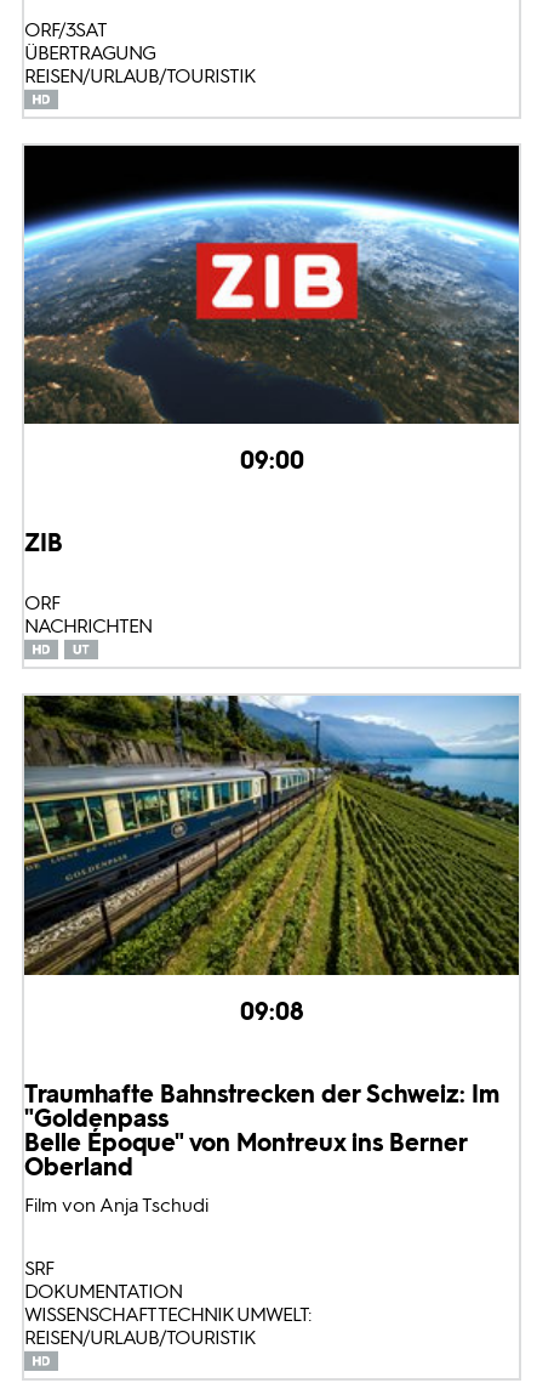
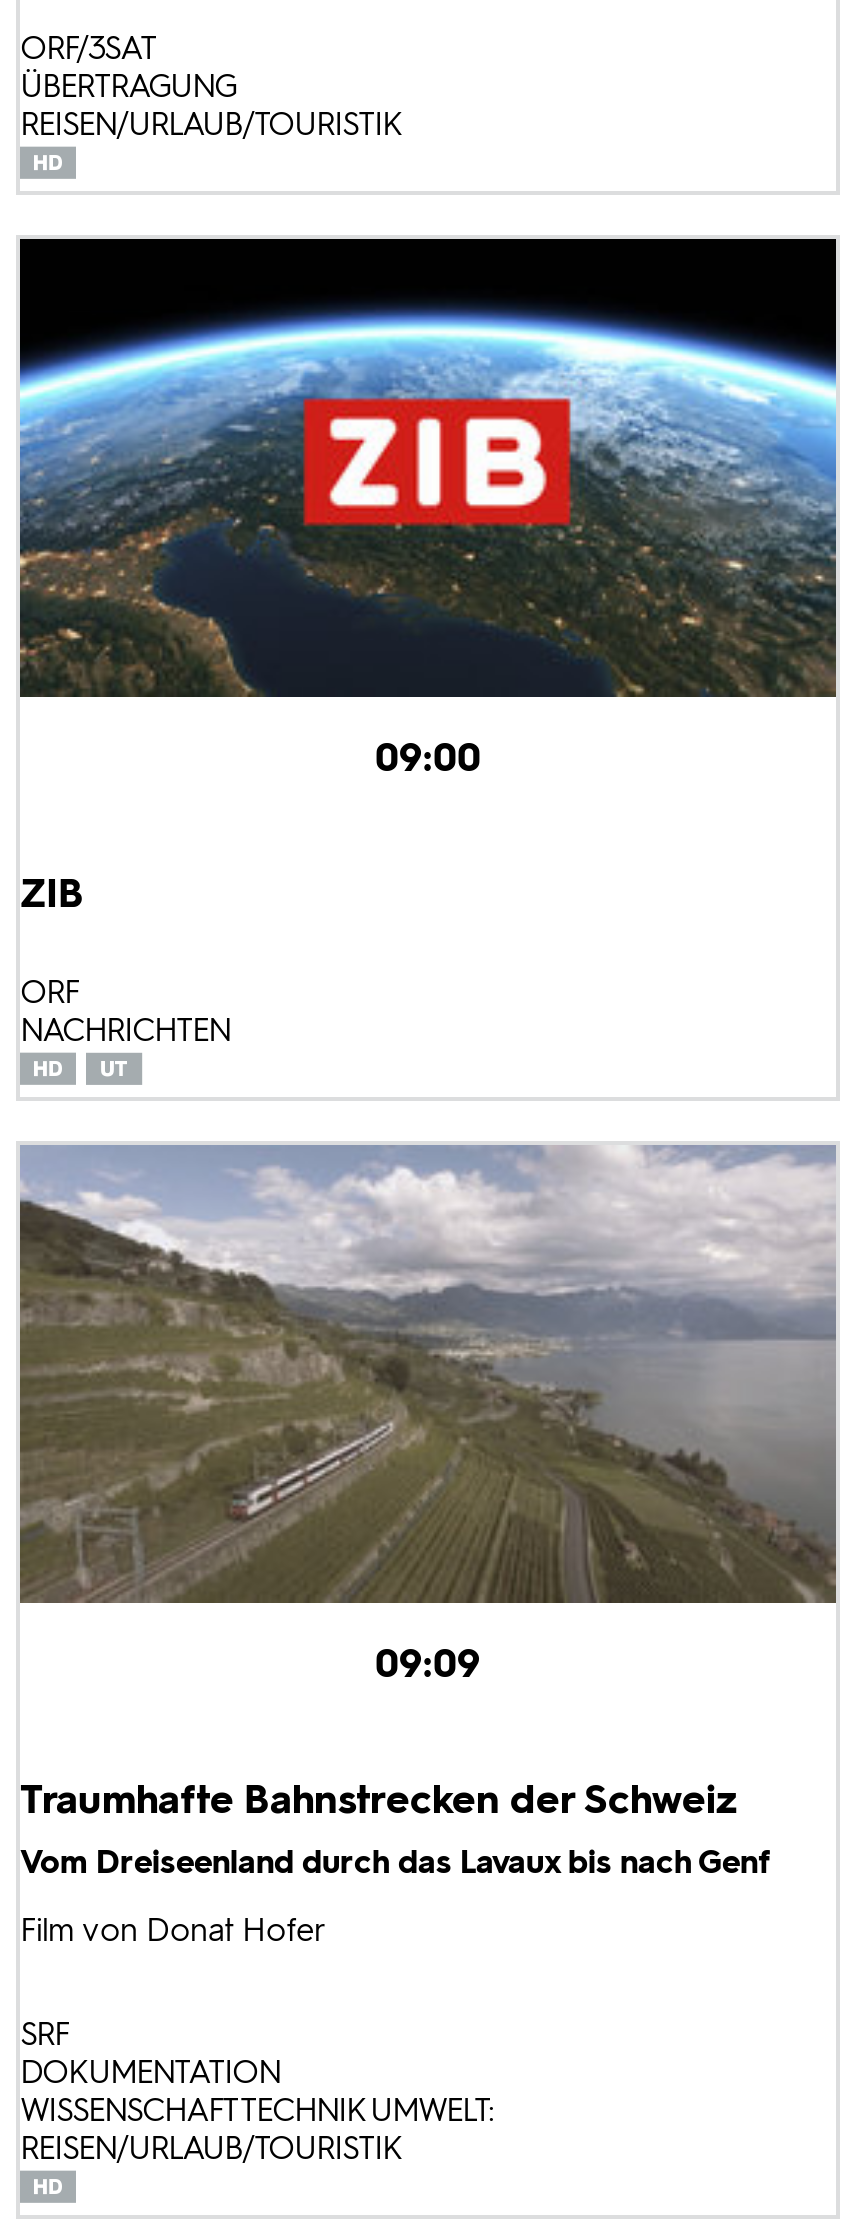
[23,695,520,1216] [image] | 09:08 | Traumhafte Bahnstrecken der Schweiz: Im | "Goldenpass | Belle Époque" von Montreux ins Berner | Oberland | Film von Anja Tschudi -> [20,1143,836,1950] [image] | 09:09 | Traumhafte Bahnstrecken der Schweiz | Vom Dreiseenland durch das Lavaux bis nach Genf | Film von Donat Hofer

